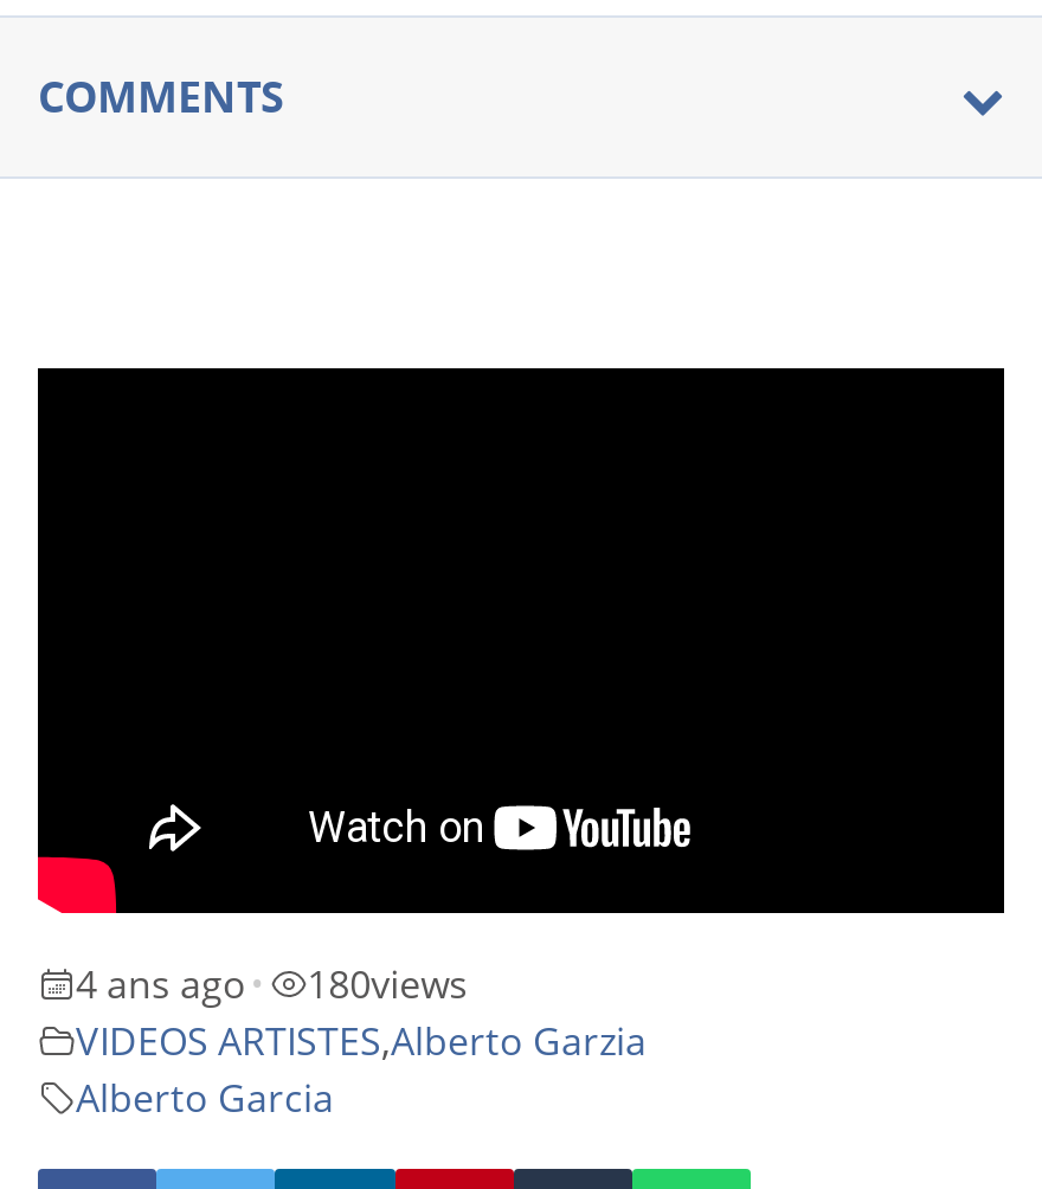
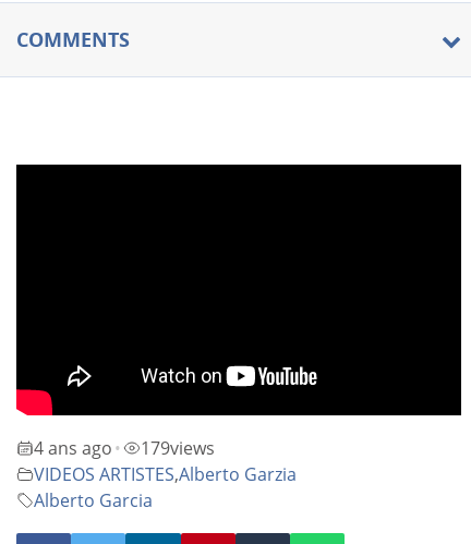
[76,957,468,1009] 4 ans ago • 180views -> [34,436,214,460] 4 ans ago • 179views

